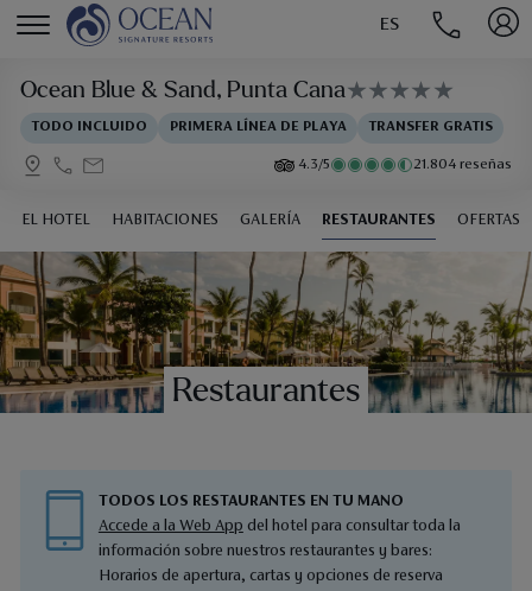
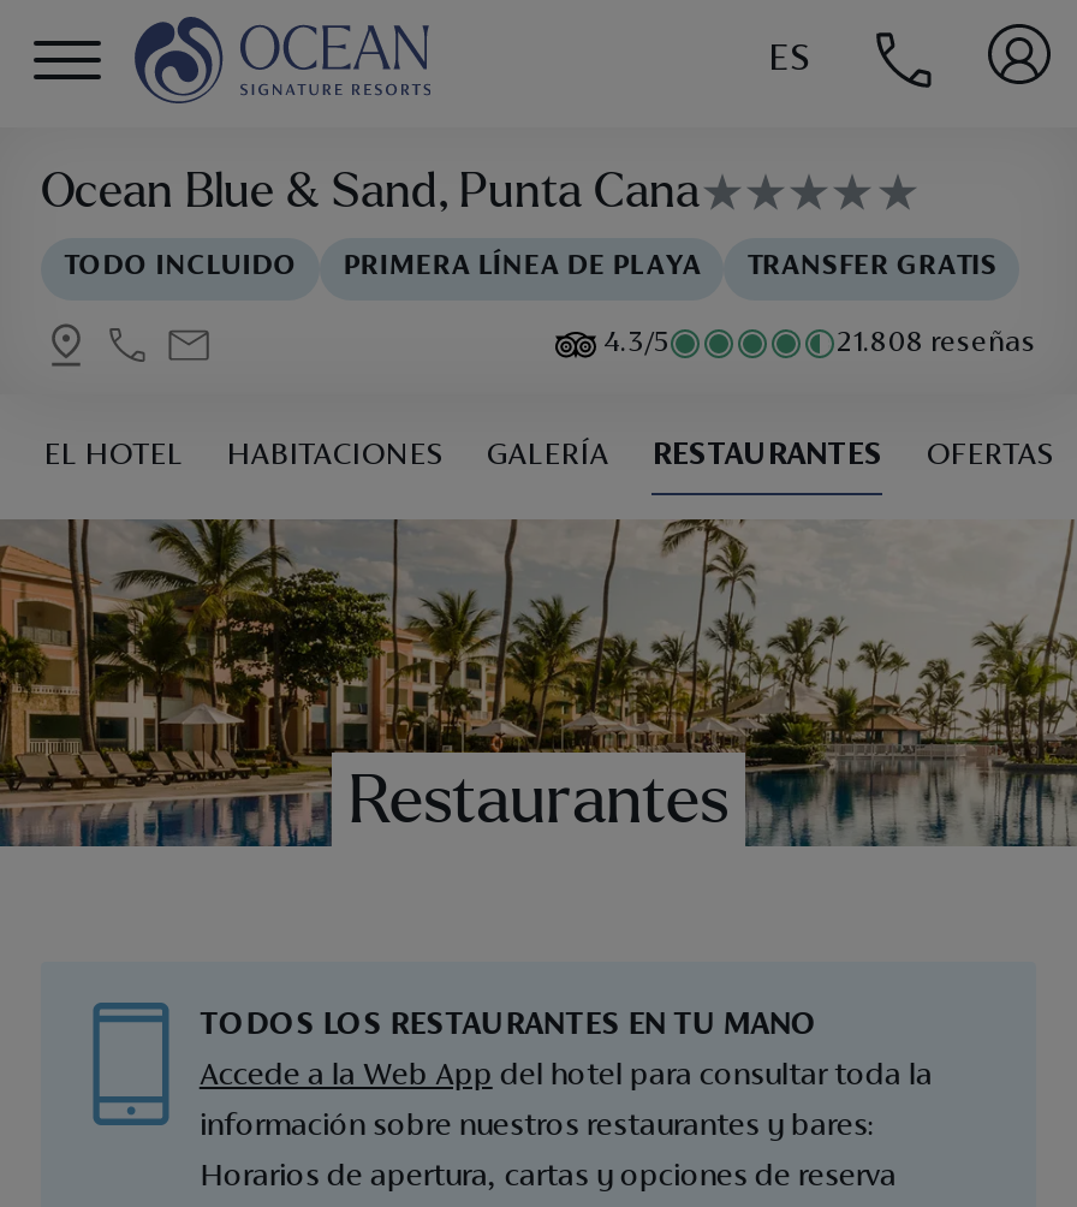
[413,157,512,172] 21.804 reseñas -> [837,328,1036,357] 21.808 reseñas

